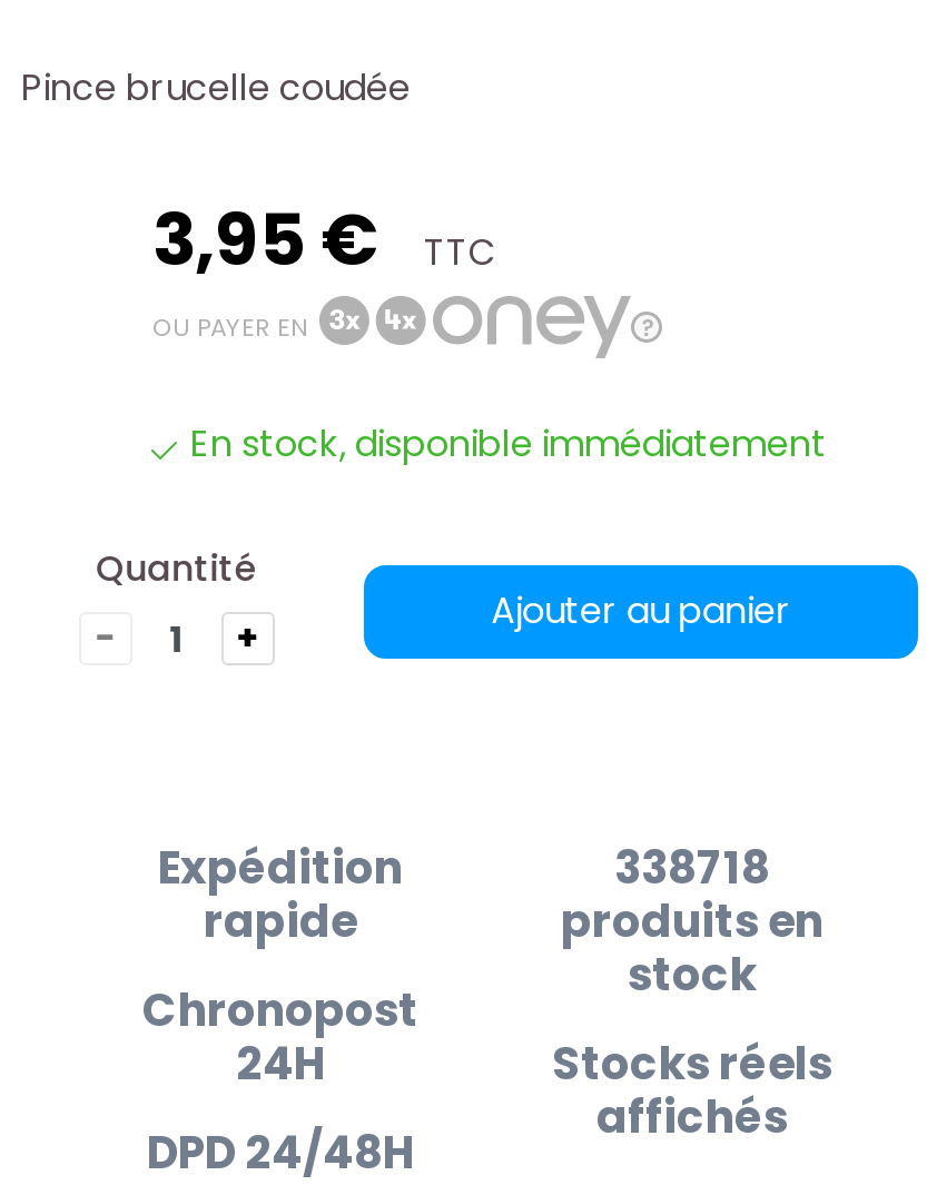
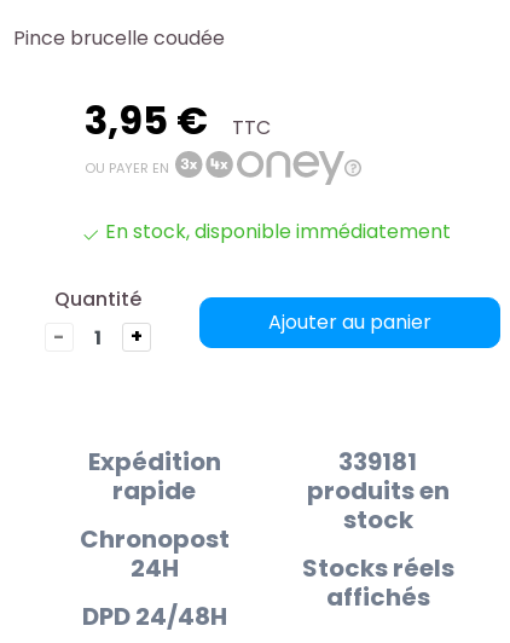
[614,837,770,899] 338718 -> [338,445,417,479] 339181

